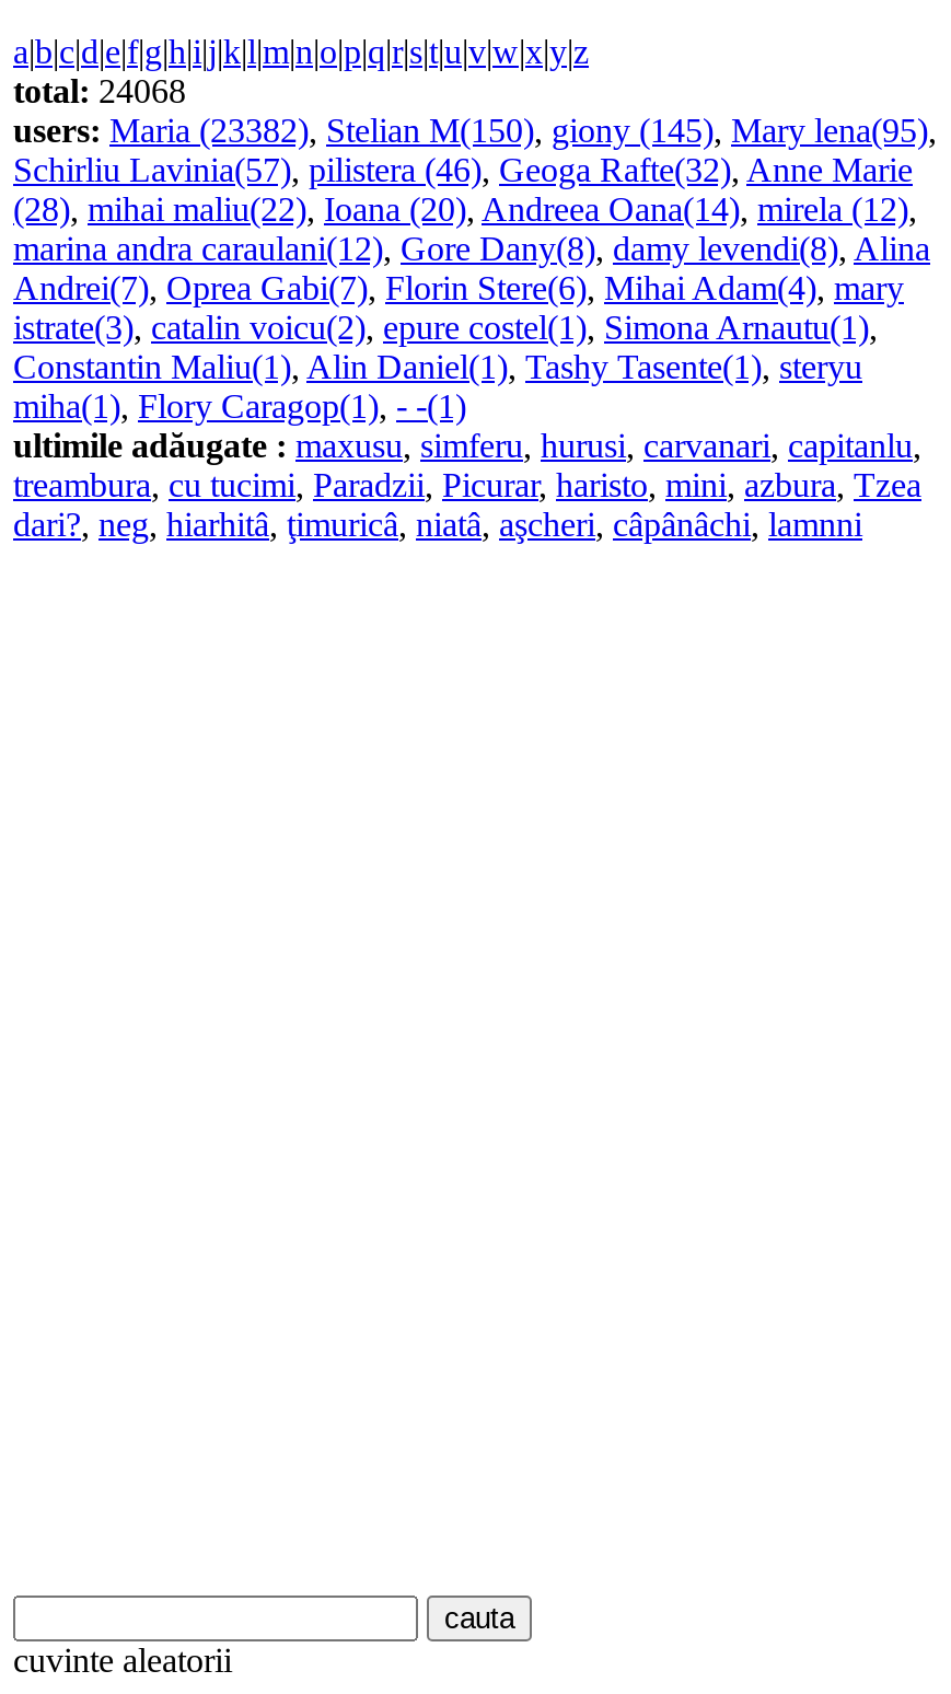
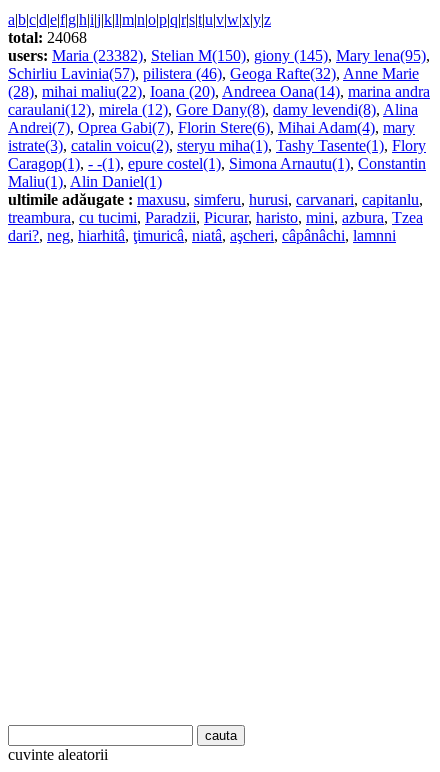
[13,190,917,228] (28), mihai maliu(22), Ioana (20), Andreea Oana(14), mirela (12), -> [8,83,430,100] (28), mihai maliu(22), Ioana (20), Andreea Oana(14), marina andra
[13,230,930,267] marina andra caraulani(12), Gore Dany(8), damy levendi(8), Alina -> [8,101,418,118] caraulani(12), mirela (12), Gore Dany(8), damy levendi(8), Alina
[13,309,878,425] istrate(3), catalin voicu(2), epure costel(1), Simona Arnautu(1), | Constantin Maliu(1), Alin Daniel(1), Tashy Tasente(1), steryu | miha(1), Flory Caragop(1), - -(1) -> [8,137,426,190] istrate(3), catalin voicu(2), steryu miha(1), Tashy Tasente(1), Flory | Caragop(1), - -(1), epure costel(1), Simona Arnautu(1), Constantin | Maliu(1), Alin Daniel(1)

